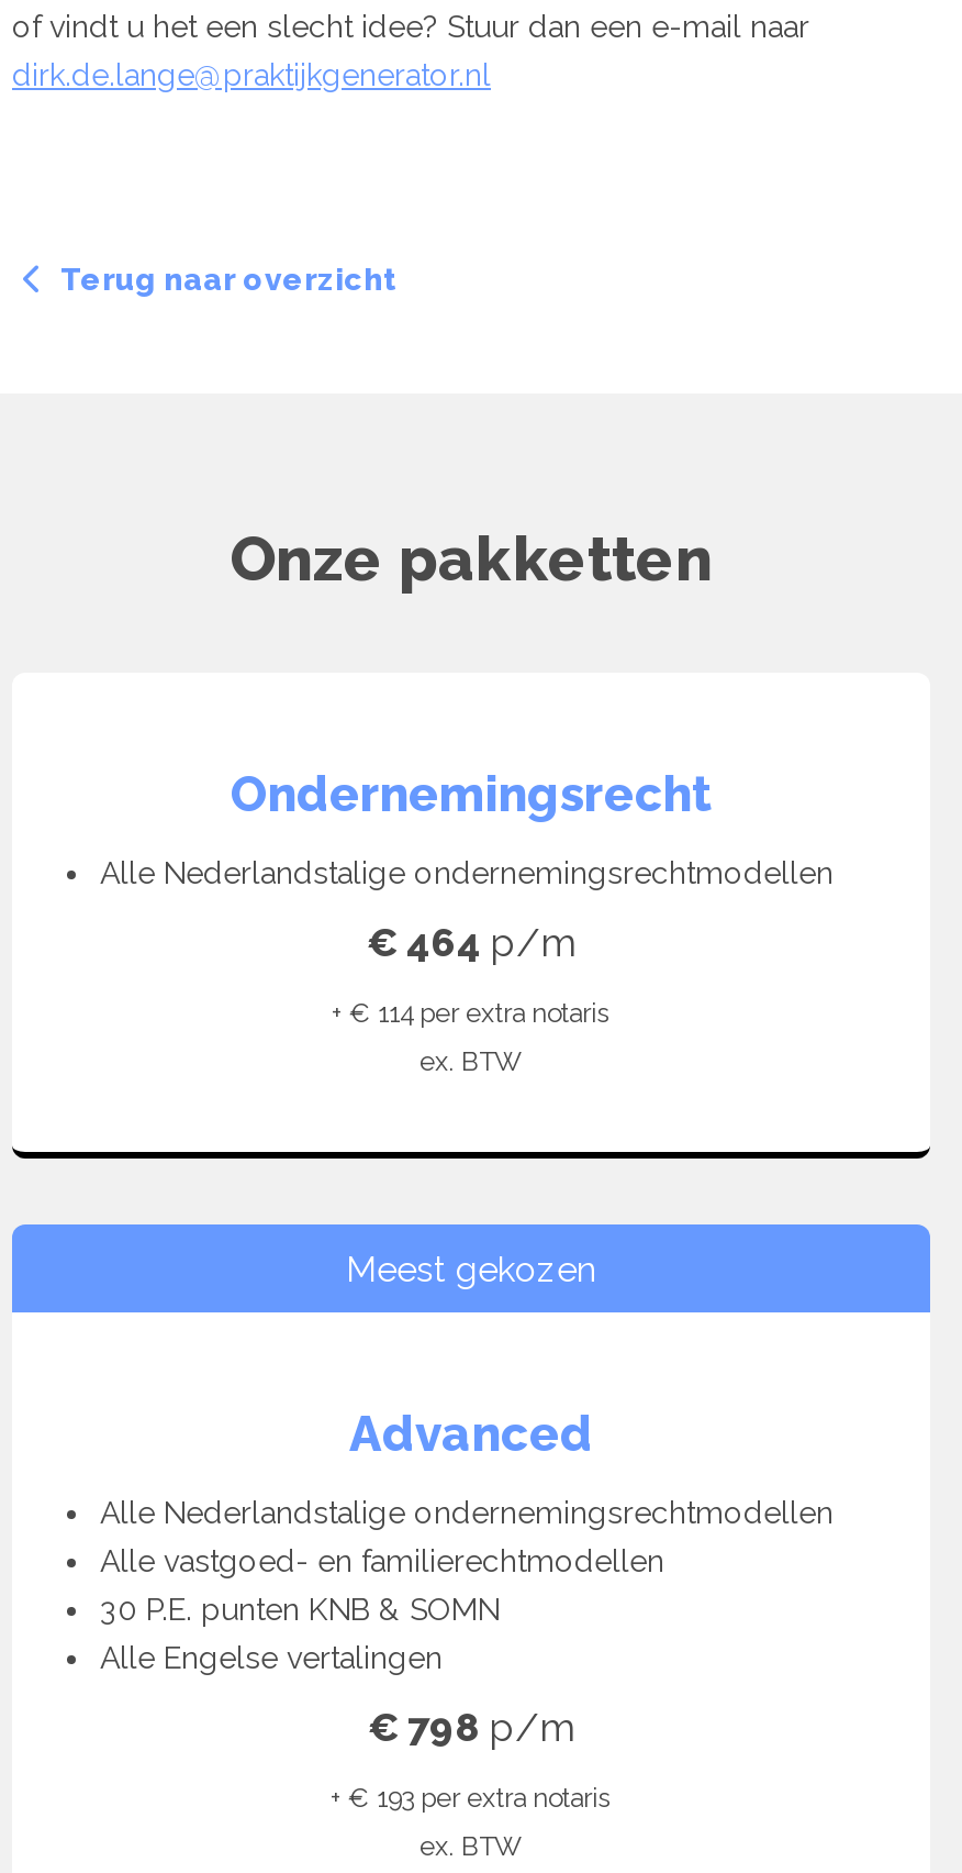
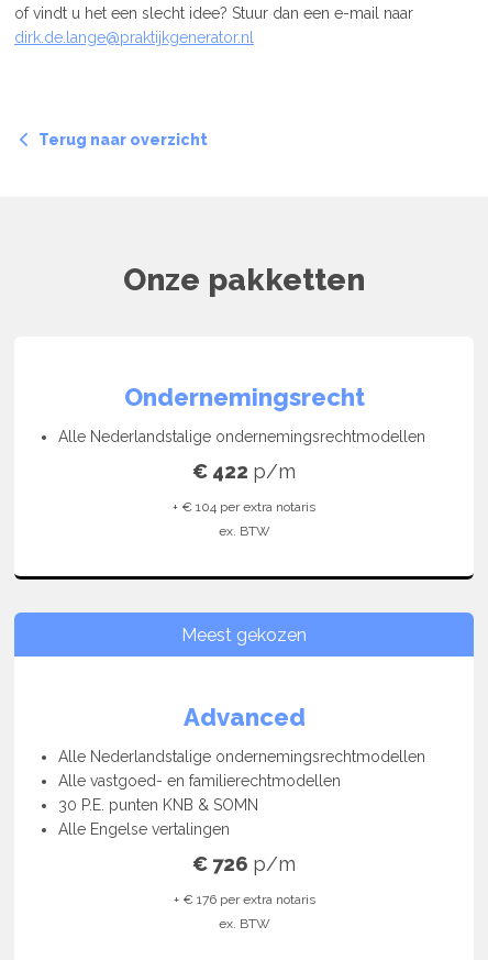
[367,918,575,964] € 464 p/m -> [192,459,296,482] € 422 p/m
[332,997,611,1028] + € 114 per extra notaris -> [173,499,315,514] + € 104 per extra notaris
[368,1703,574,1749] € 798 p/m -> [192,852,296,875] € 726 p/m
[331,1782,612,1813] + € 193 per extra notaris -> [173,891,315,907] + € 176 per extra notaris

